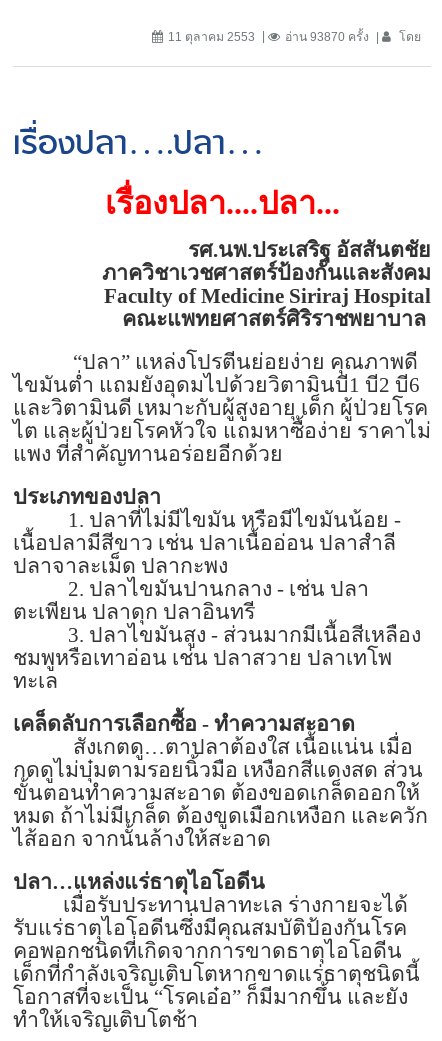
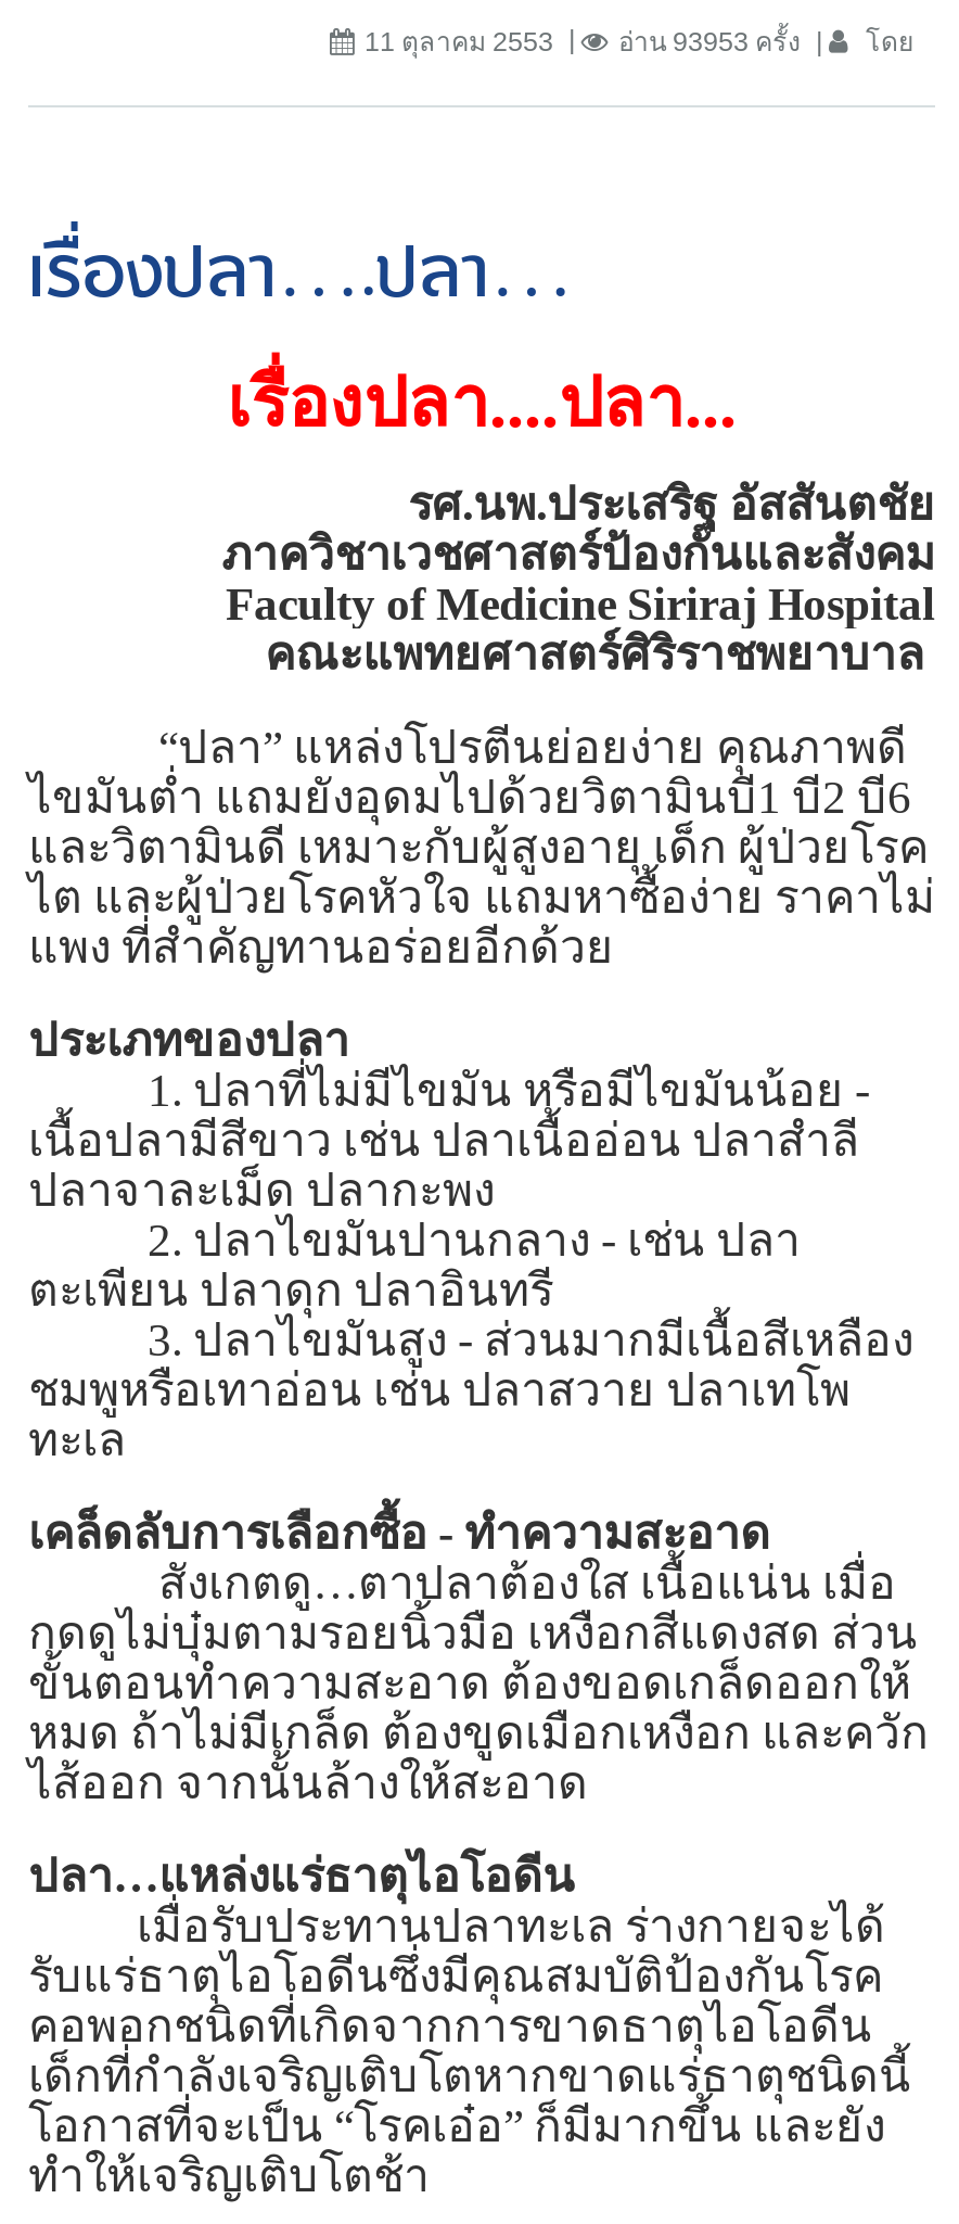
[285,30,369,44] อ่าน 93870 ครั้ง -> [618,27,801,57] อ่าน 93953 ครั้ง

